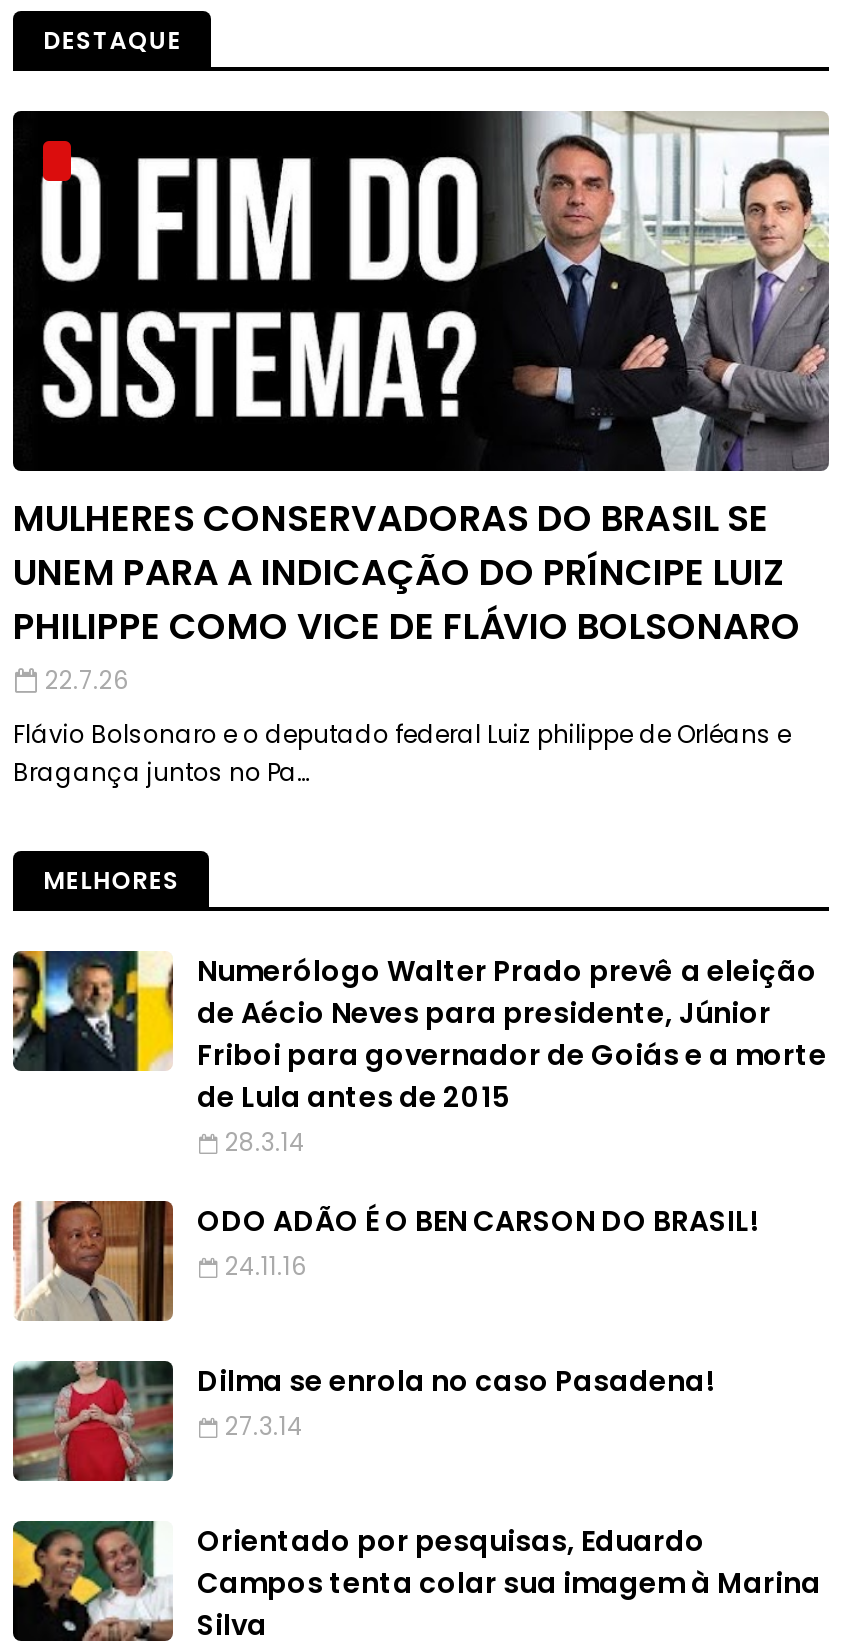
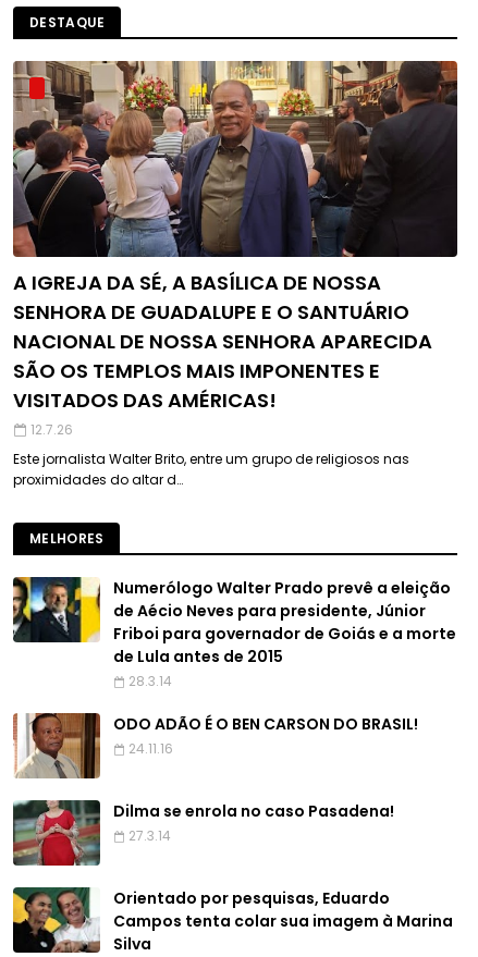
[11,109,829,697] [image] | MULHERES CONSERVADORAS DO BRASIL SE | UNEM PARA A INDICAÇÃO DO PRÍNCIPE LUIZ | PHILIPPE COMO VICE DE FLÁVIO BOLSONARO | 22.7.26 -> [12,60,458,439] [image] | A IGREJA DA SÉ, A BASÍLICA DE NOSSA | SENHORA DE GUADALUPE E O SANTUÁRIO | NACIONAL DE NOSSA SENHORA APARECIDA | SÃO OS TEMPLOS MAIS IMPONENTES E | VISITADOS DAS AMÉRICAS! | 12.7.26
[13,717,791,789] Flávio Bolsonaro e o deputado federal Luiz philippe de Orléans e | Bragança juntos no Pa… -> [13,450,409,489] Este jornalista Walter Brito, entre um grupo de religiosos nas | proximidades do altar d…

